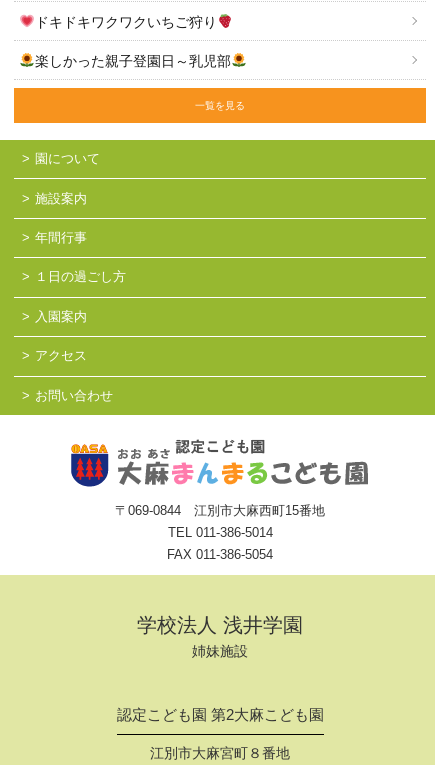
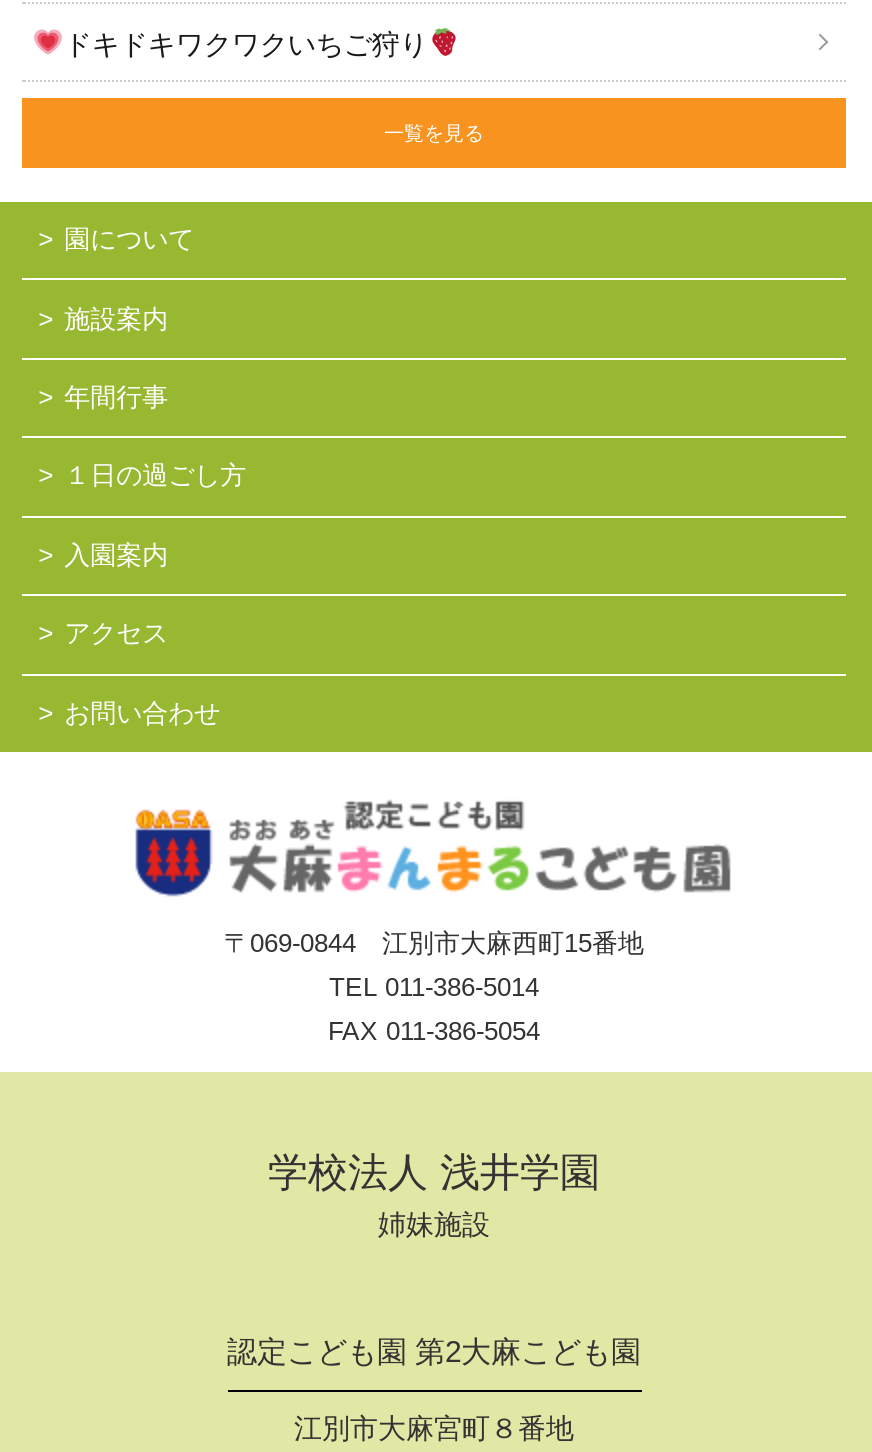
[35,53,231,69] 楽しかった親子登園日～乳児部 -> none

